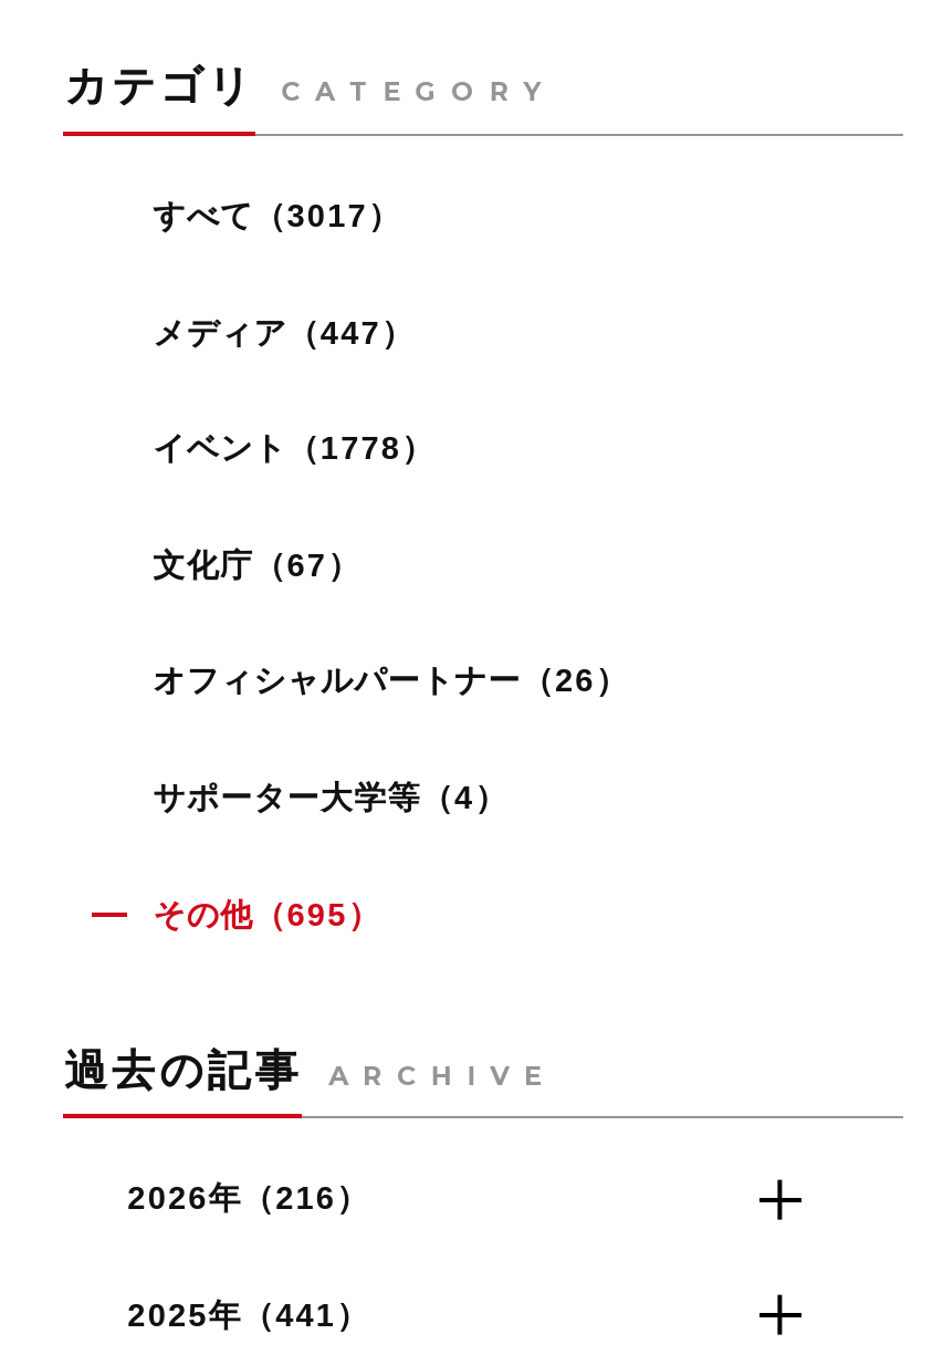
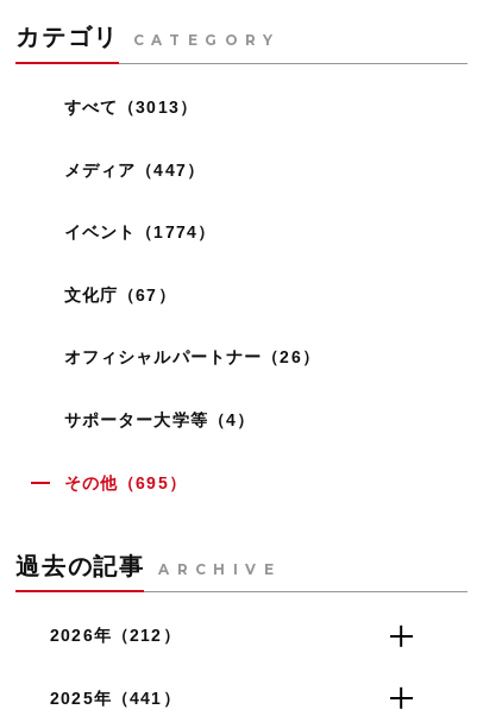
[153,198,401,234] すべて（3017） -> [64,98,197,117] すべて（3013）
[153,431,435,466] イベント（1778） -> [64,223,216,242] イベント（1774）
[128,1181,370,1216] 2026年（216） -> [50,626,180,645] 2026年（212）

